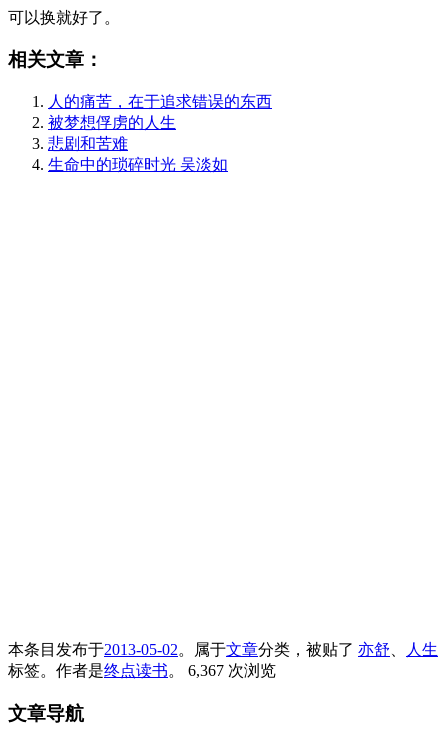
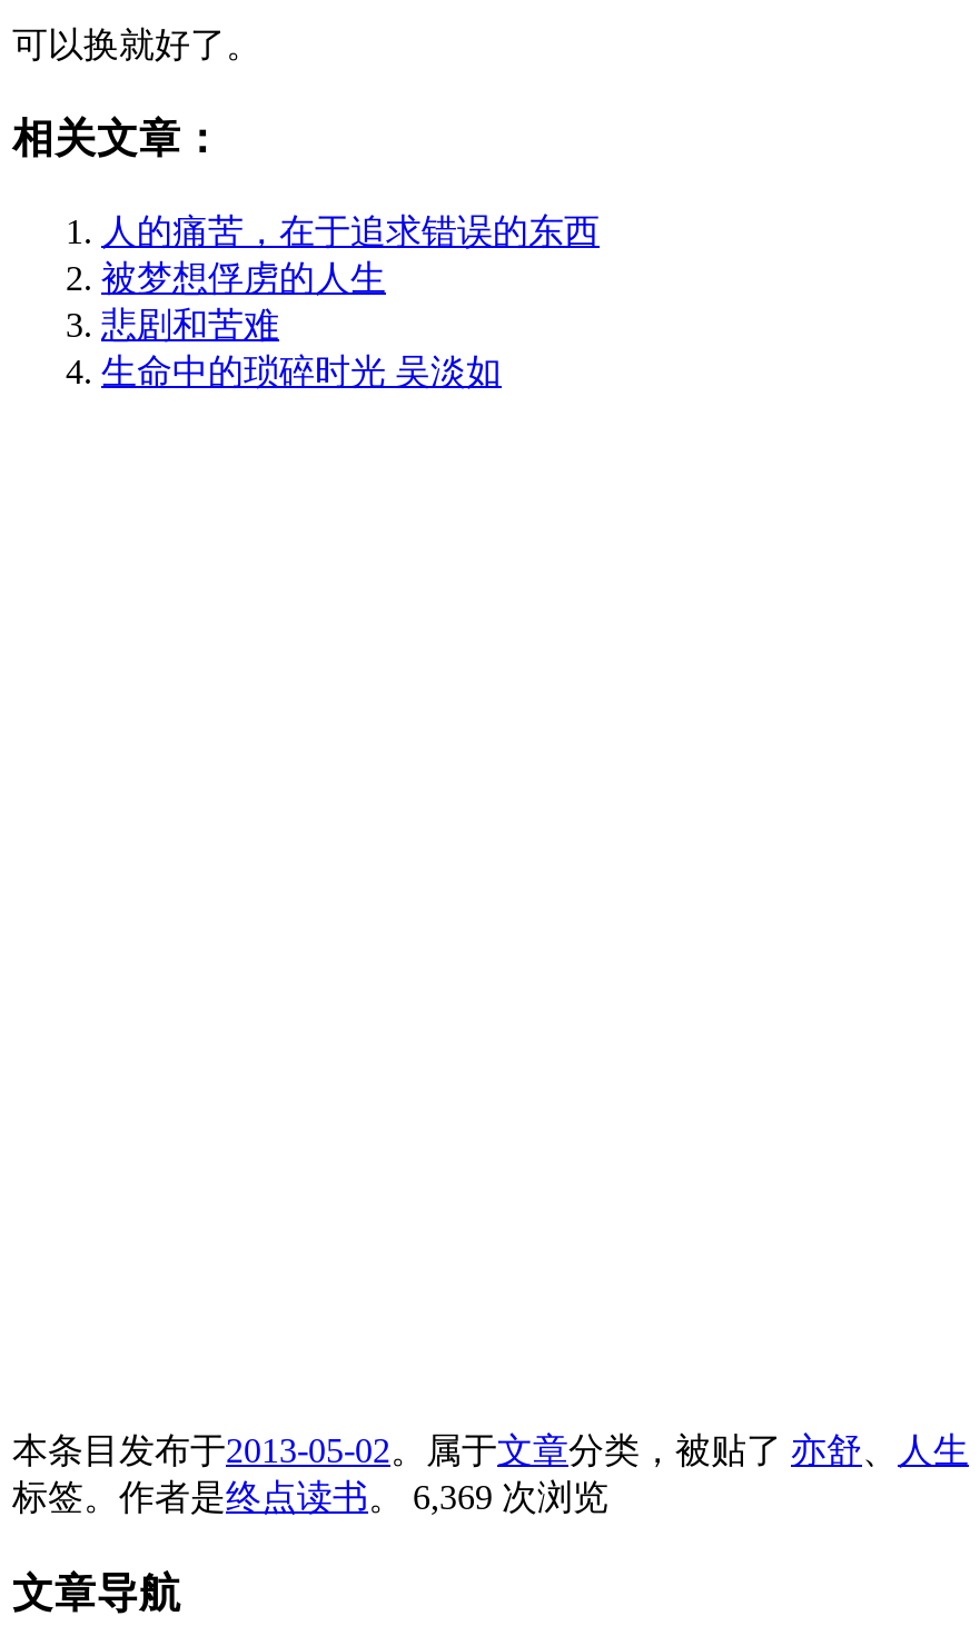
[8,662,276,679] 标签。作者是终点读书。6,367 次浏览 -> [12,1478,608,1516] 标签。作者是终点读书。6,369 次浏览

